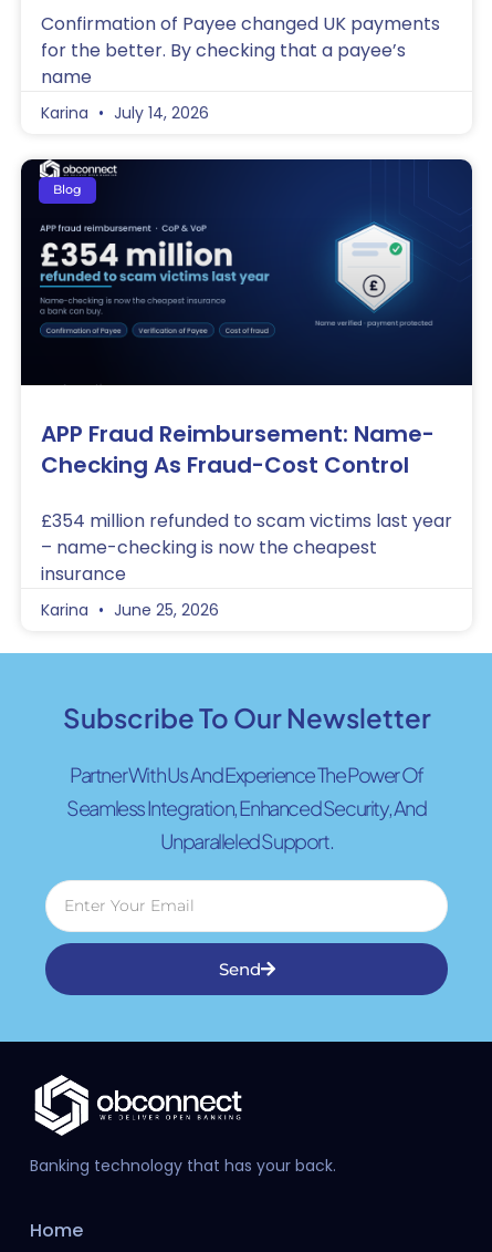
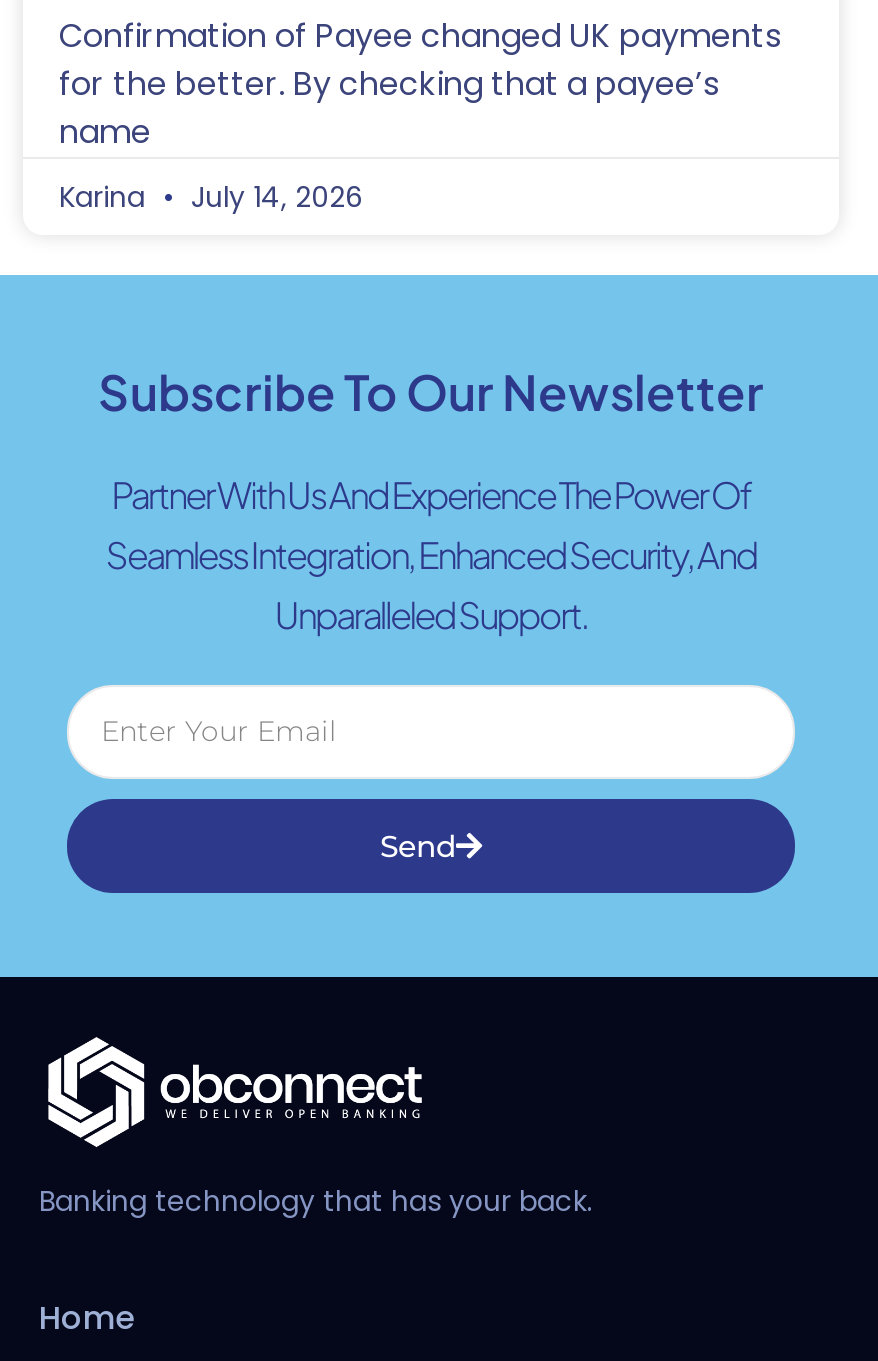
[20,158,473,386] [image] | Blog -> none
[41,418,452,621] APP Fraud Reimbursement: Name- | Checking As Fraud-Cost Control | £354 million refunded to scam victims last year | – name-checking is now the cheapest | insurance | Karina | June 25, 2026 -> none

